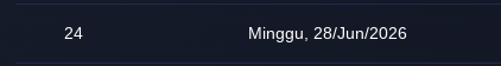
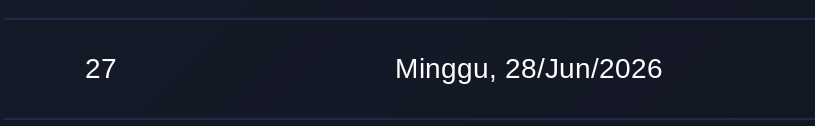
[64,24,83,42] 24 -> [85,52,117,84] 27

